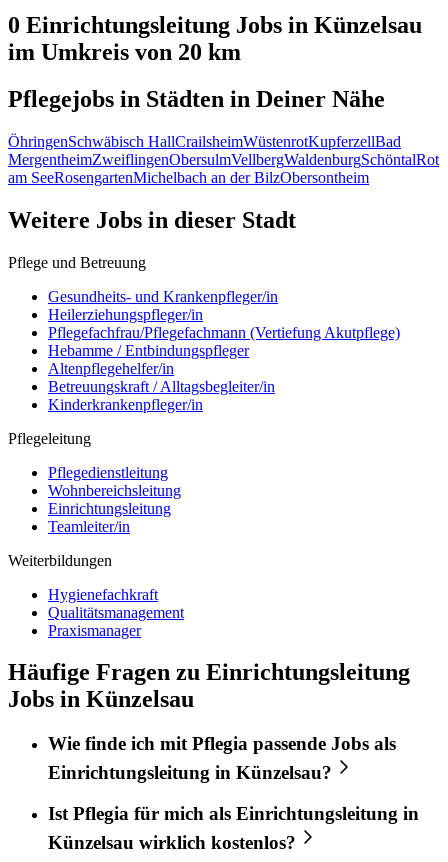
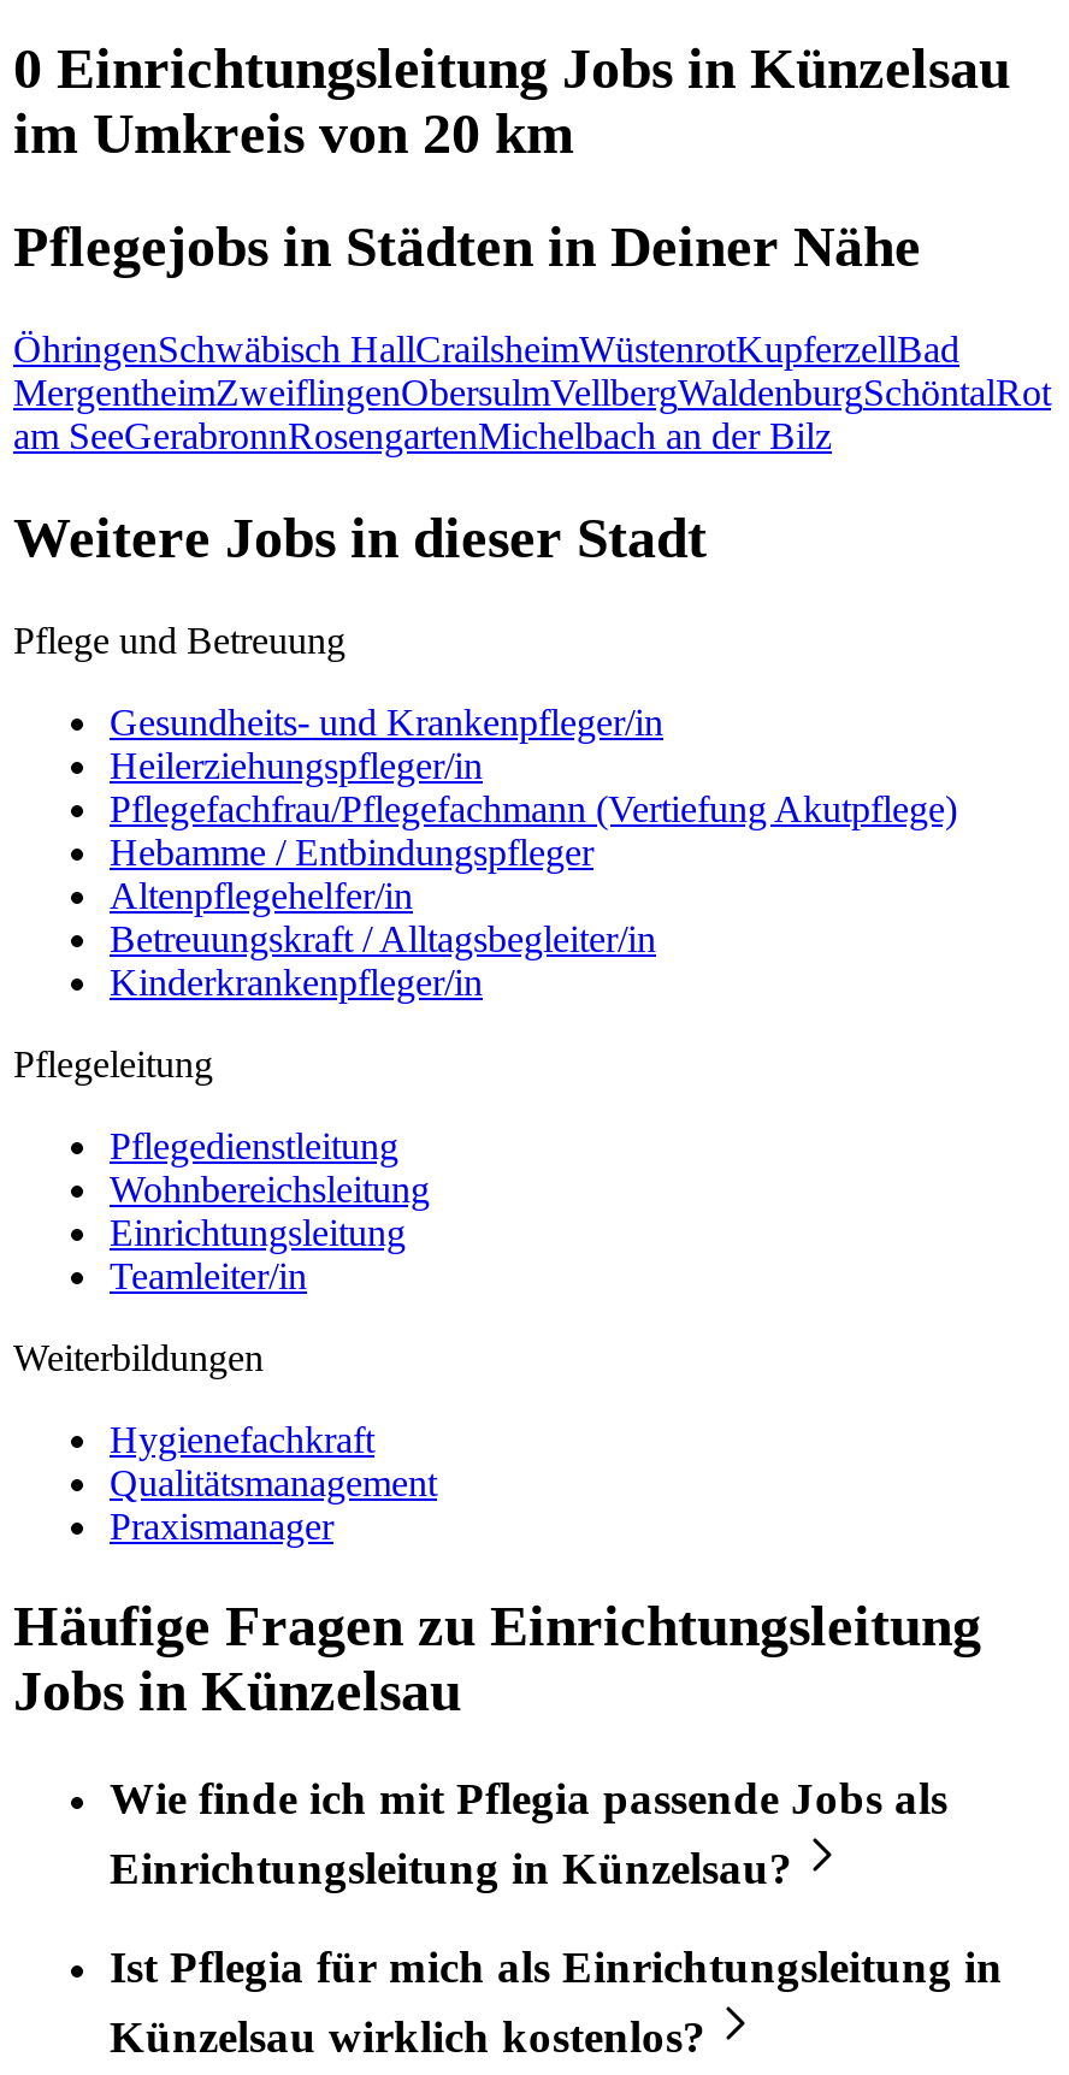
[8,169,369,186] am SeeRosengartenMichelbach an der BilzObersontheim -> [13,415,832,455] am SeeGerabronnRosengartenMichelbach an der Bilz

